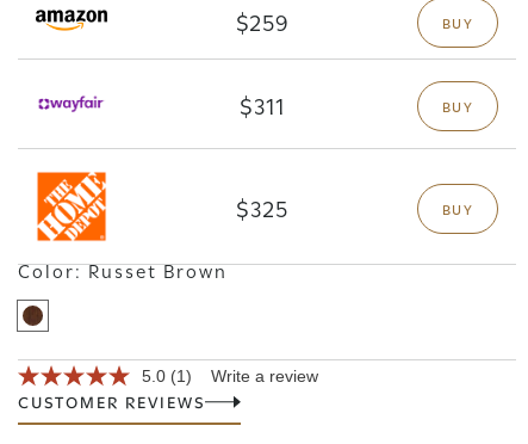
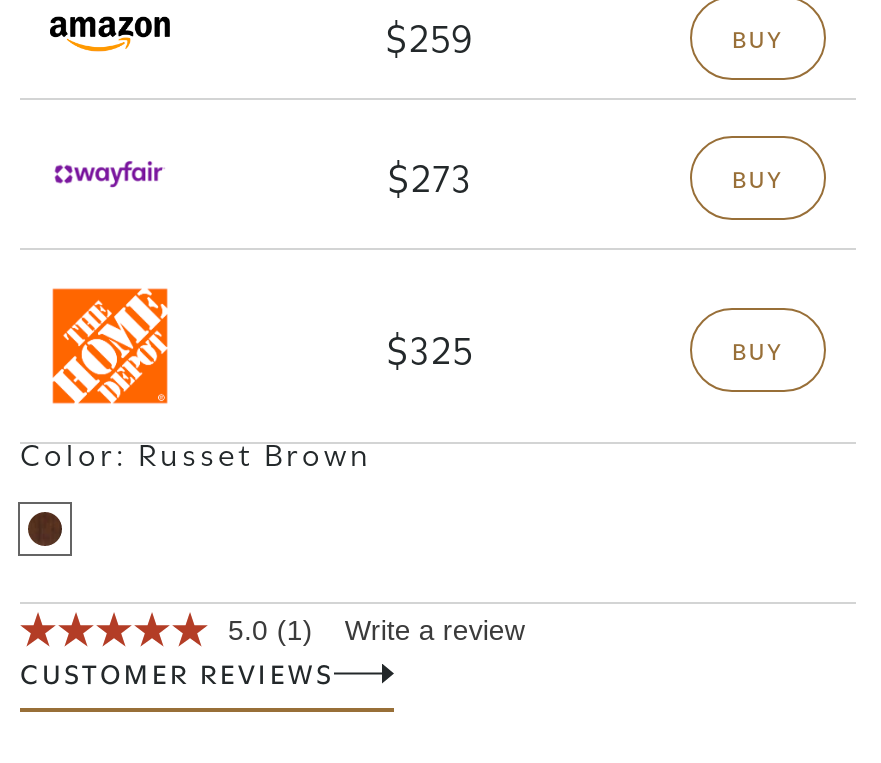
[240,87,285,120] $311 -> [388,146,472,202] $273

